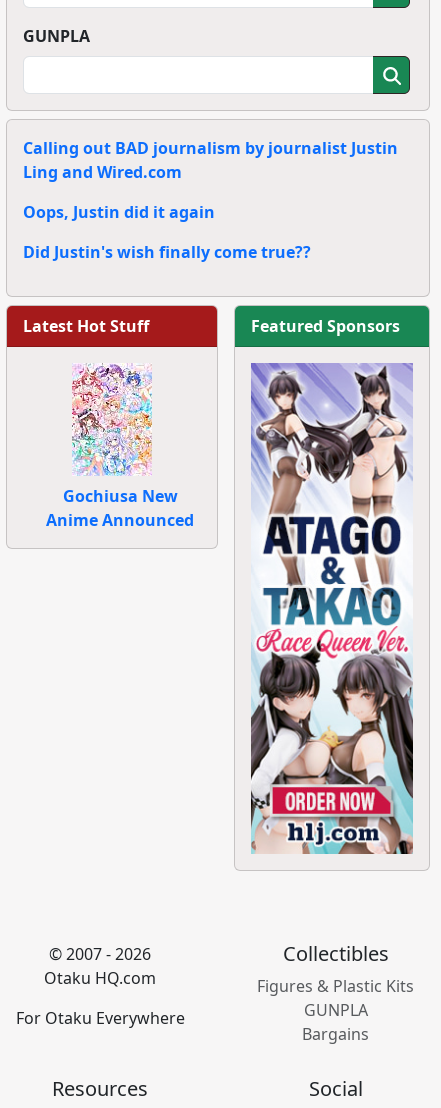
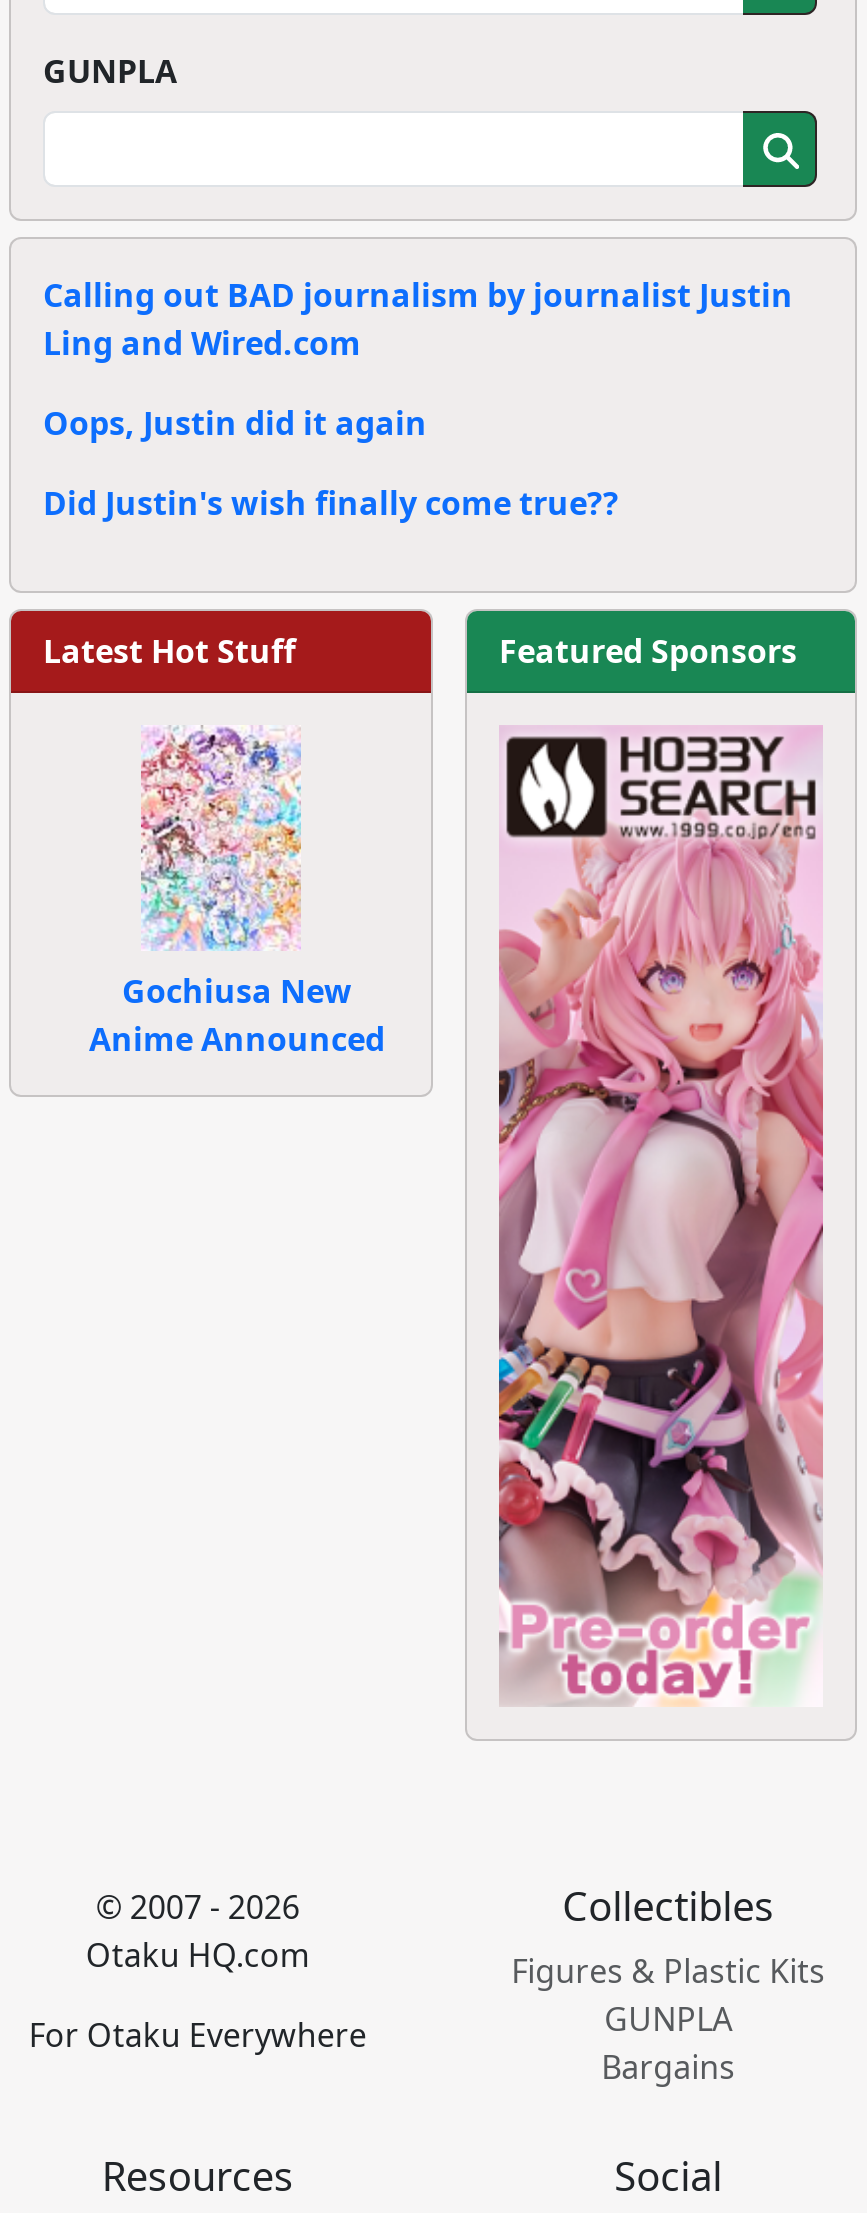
[250,362,414,855] [image] -> [497,725,825,1707] [image]

